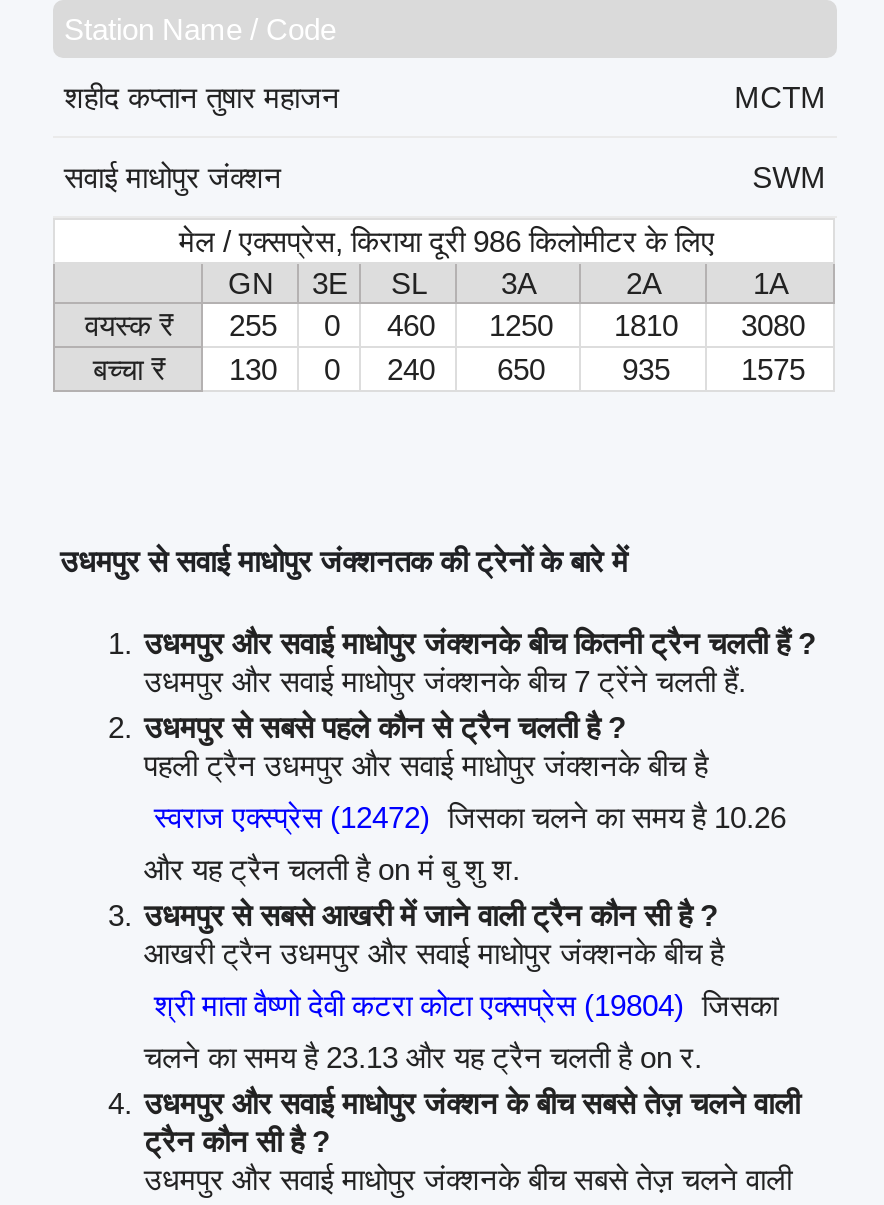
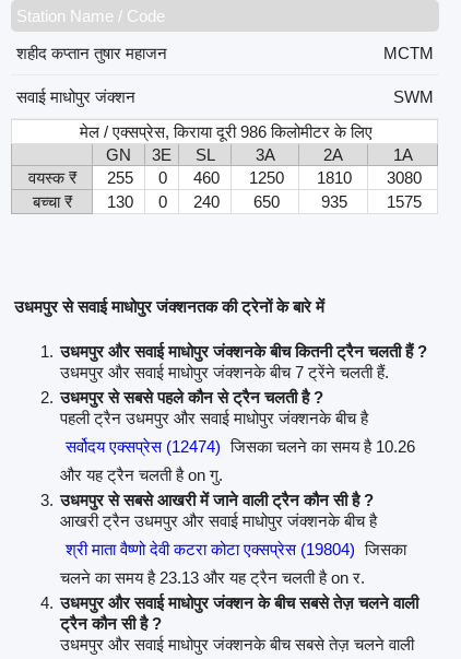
[154,800,786,834] स्वराज एक्स्प्रेस (12472) जिसका चलने का समय है 10.26 -> [66,437,416,456] सर्वोदय एक्सप्रेस (12474) जिसका चलने का समय है 10.26
[144,852,520,886] और यह ट्रैन चलती है on मं बु शु श. -> [61,465,223,484] और यह ट्रैन चलती है on गु.

